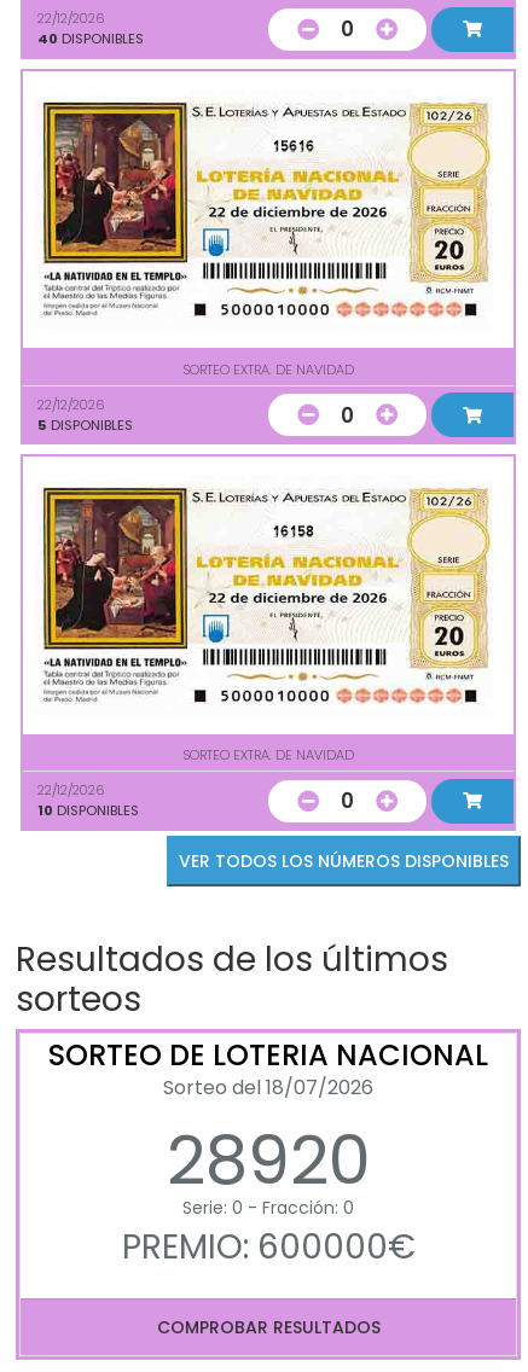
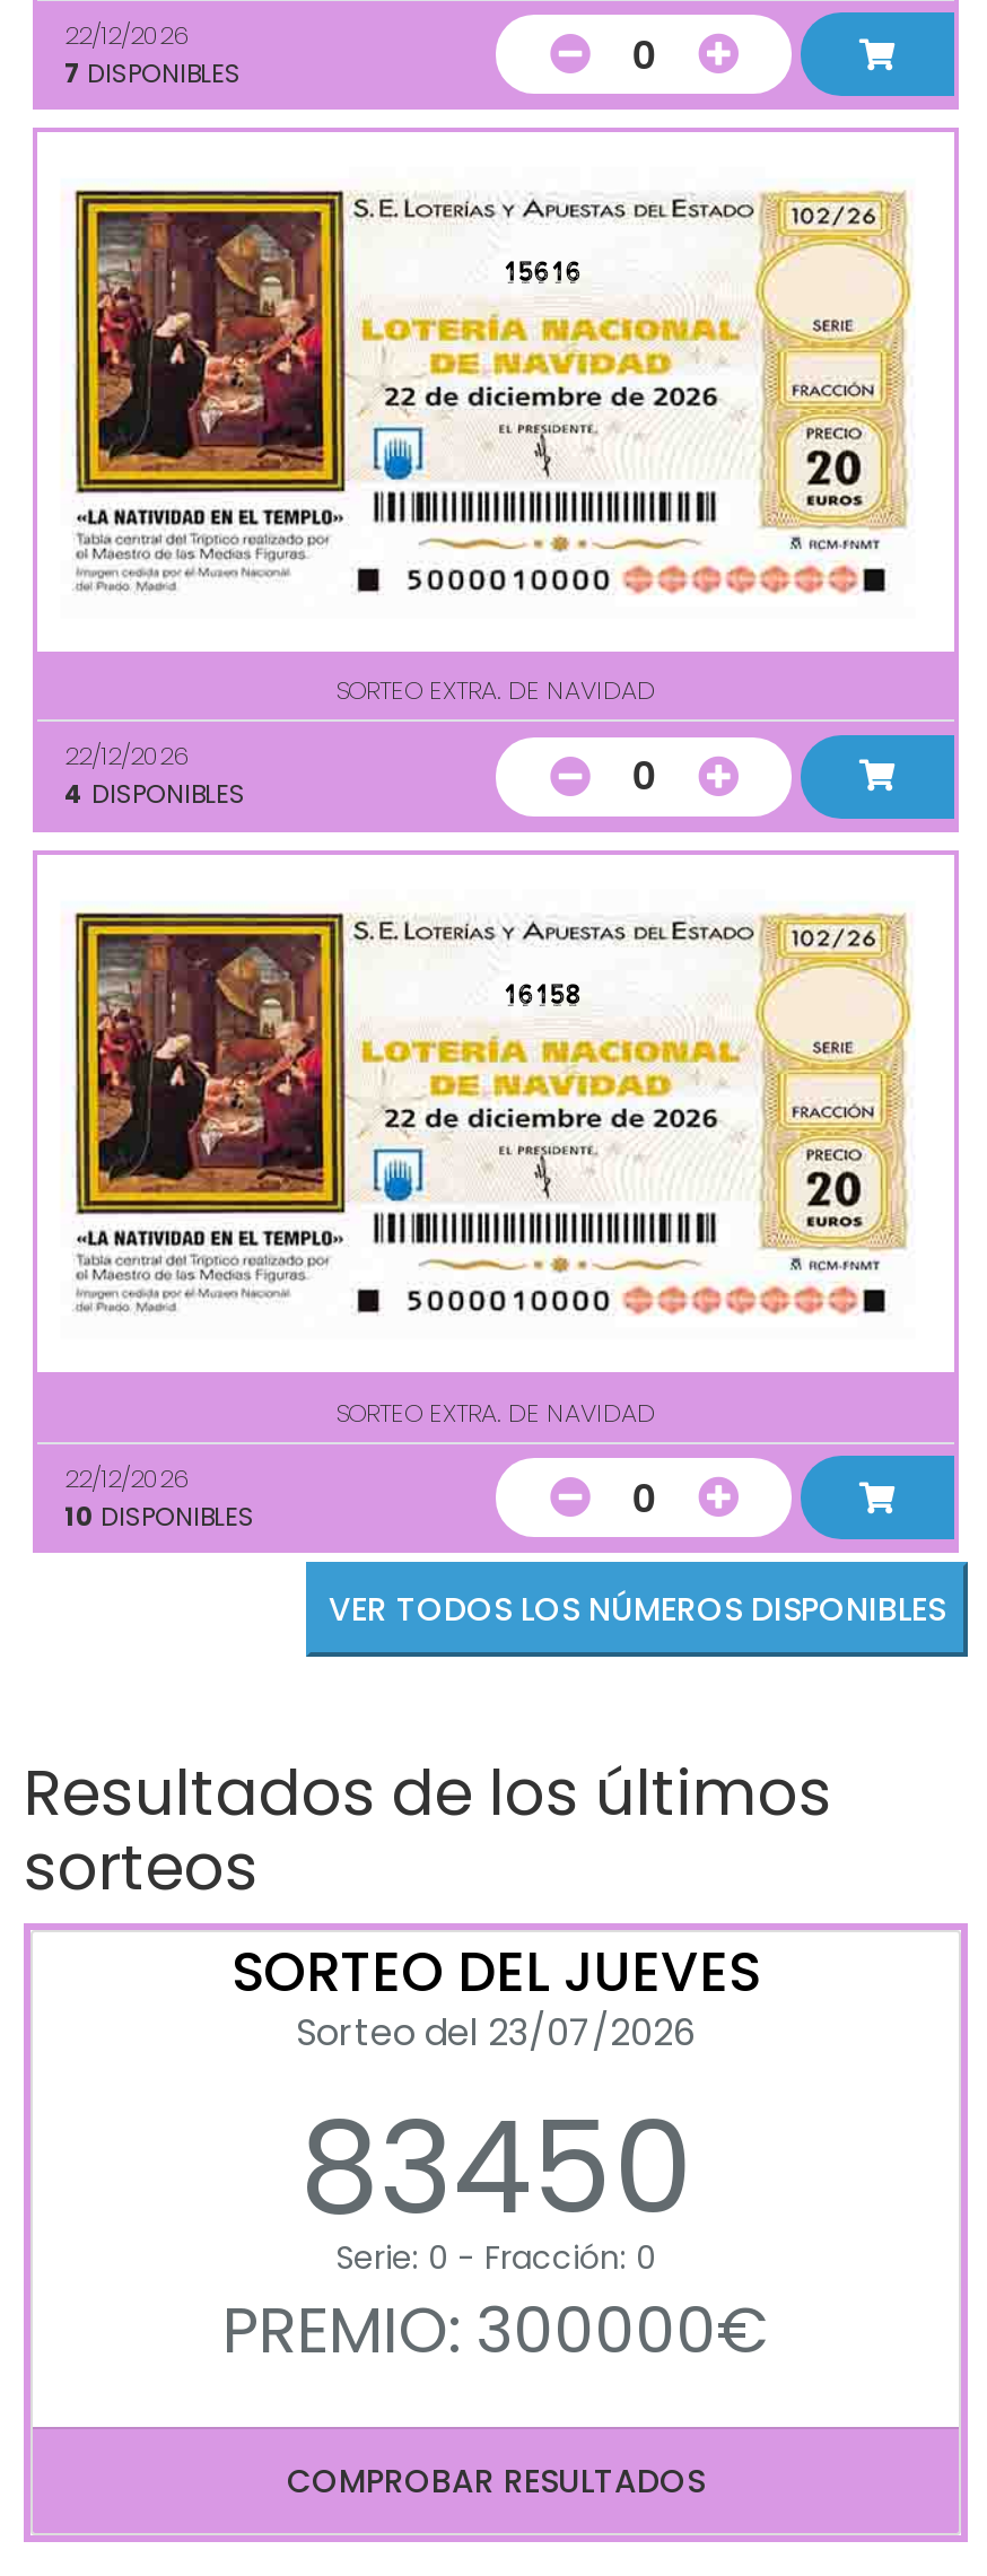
[37,29,144,49] 40 DISPONIBLES -> [64,55,241,91] 7 DISPONIBLES
[37,415,133,434] 5 DISPONIBLES -> [64,776,245,812] 4 DISPONIBLES
[48,1035,488,1208] SORTEO DE LOTERIA NACIONAL | Sorteo del 18/07/2026 | 28920 -> [232,1935,760,2258] SORTEO DEL JUEVES | Sorteo del 23/07/2026 | 83450
[121,1223,415,1270] PREMIO: 600000€ -> [222,2288,769,2376] PREMIO: 300000€

